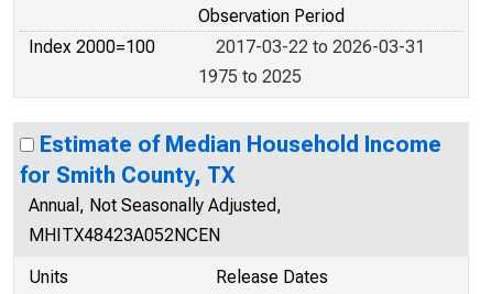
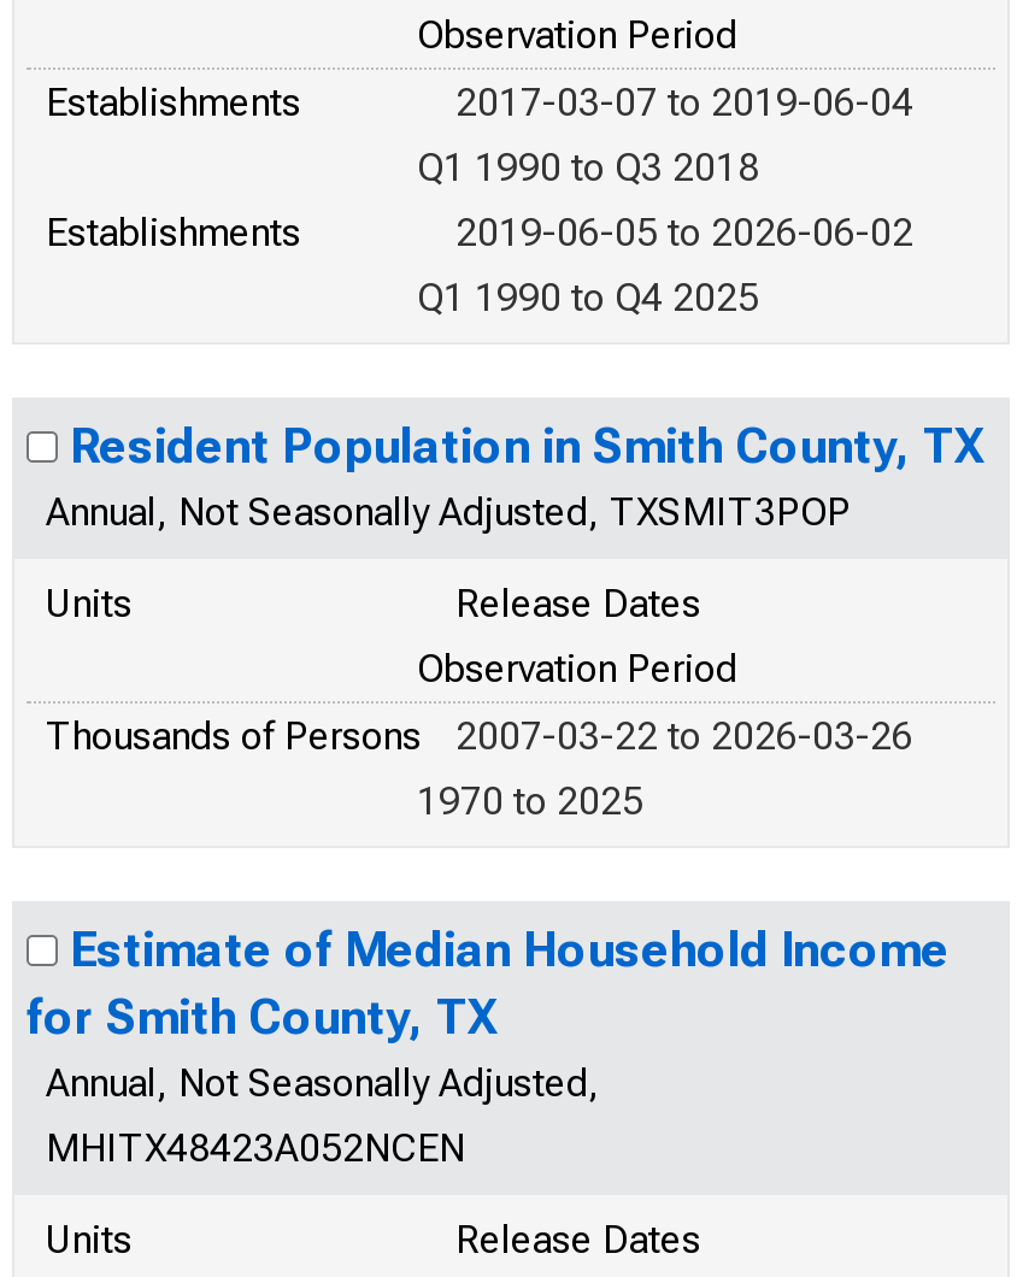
[29,36,425,87] Index 2000=100 | 2017-03-22 to 2026-03-31 | 1975 to 2025 -> [46,80,983,824] Establishments | 2017-03-07 to 2019-06-04 | Q1 1990 to Q3 2018 | Establishments | 2019-06-05 to 2026-06-02 | Q1 1990 to Q4 2025 | Resident Population in Smith County, TX | Annual, Not Seasonally Adjusted, TXSMIT3POP | Units | Release Dates | Observation Period | Thousands of Persons | 2007-03-22 to 2026-03-26 | 1970 to 2025

